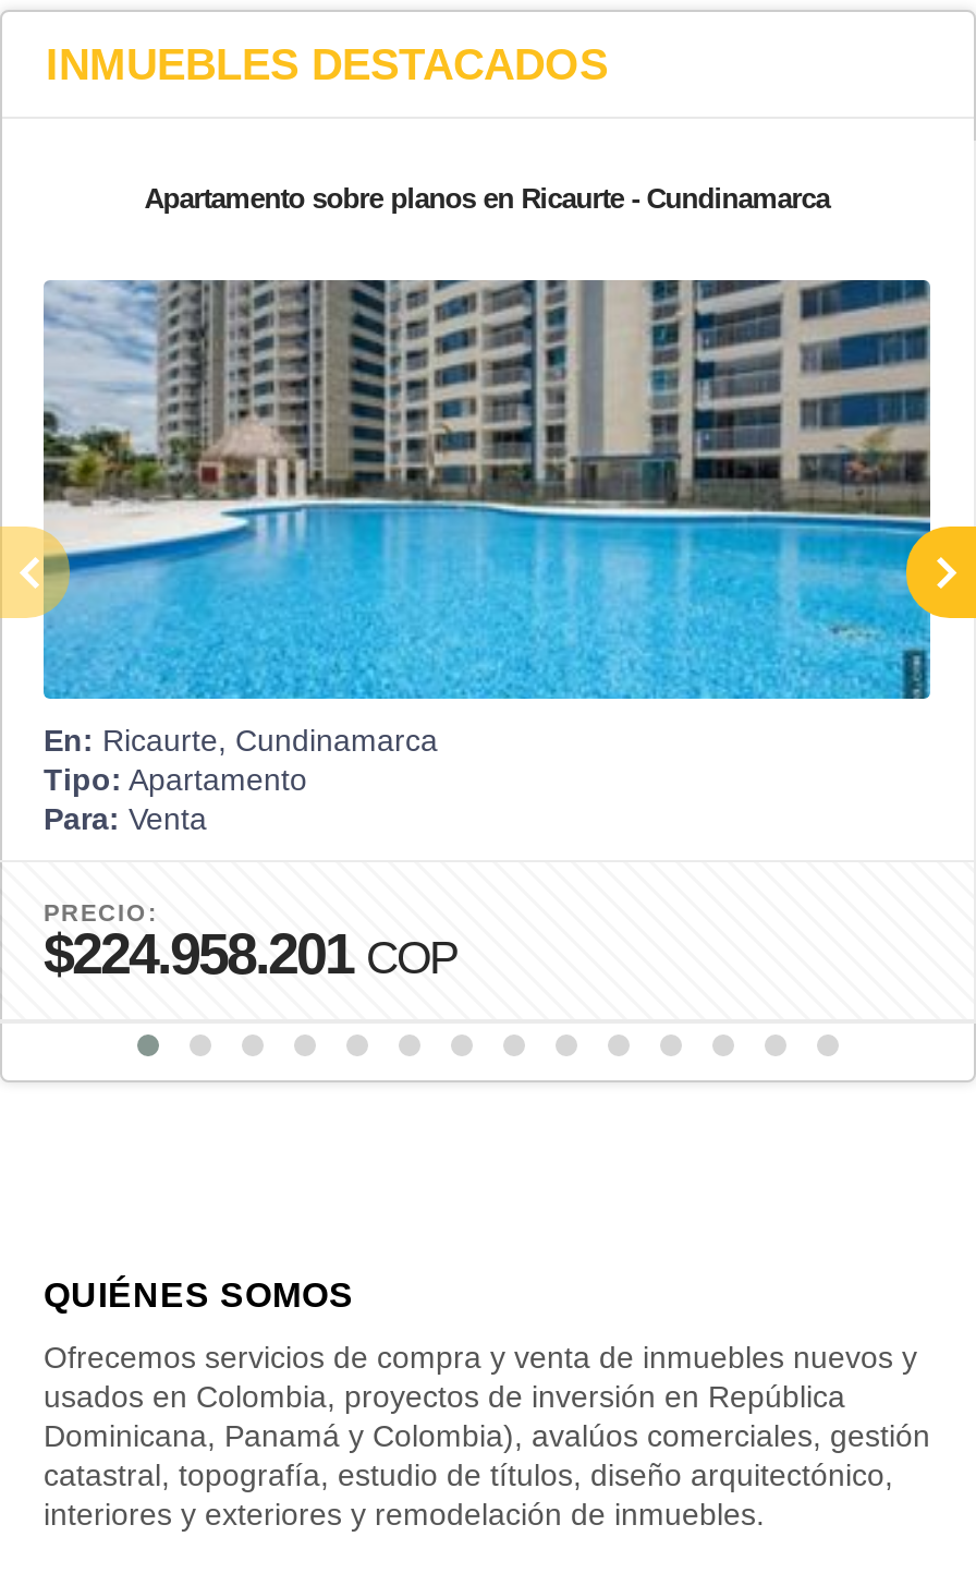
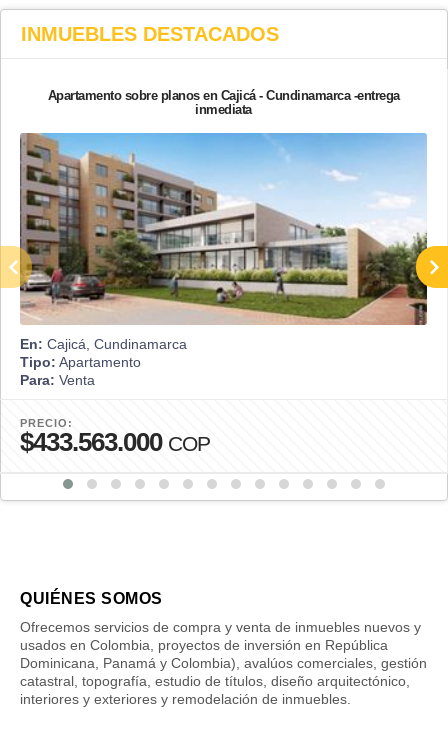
[144,182,830,214] Apartamento sobre planos en Ricaurte - Cundinamarca -> [47,88,399,117] Apartamento sobre planos en Cajicá - Cundinamarca -entrega | inmediata
[41,278,932,757] [image] | En: Ricaurte, Cundinamarca -> [19,132,428,352] [image] | En: Cajicá, Cundinamarca
[44,921,457,986] $224.958.201 COP -> [20,427,210,457] $433.563.000 COP

